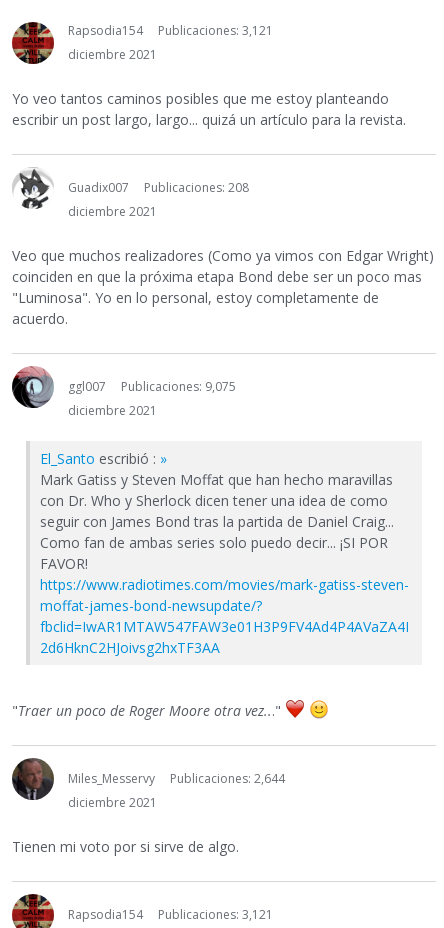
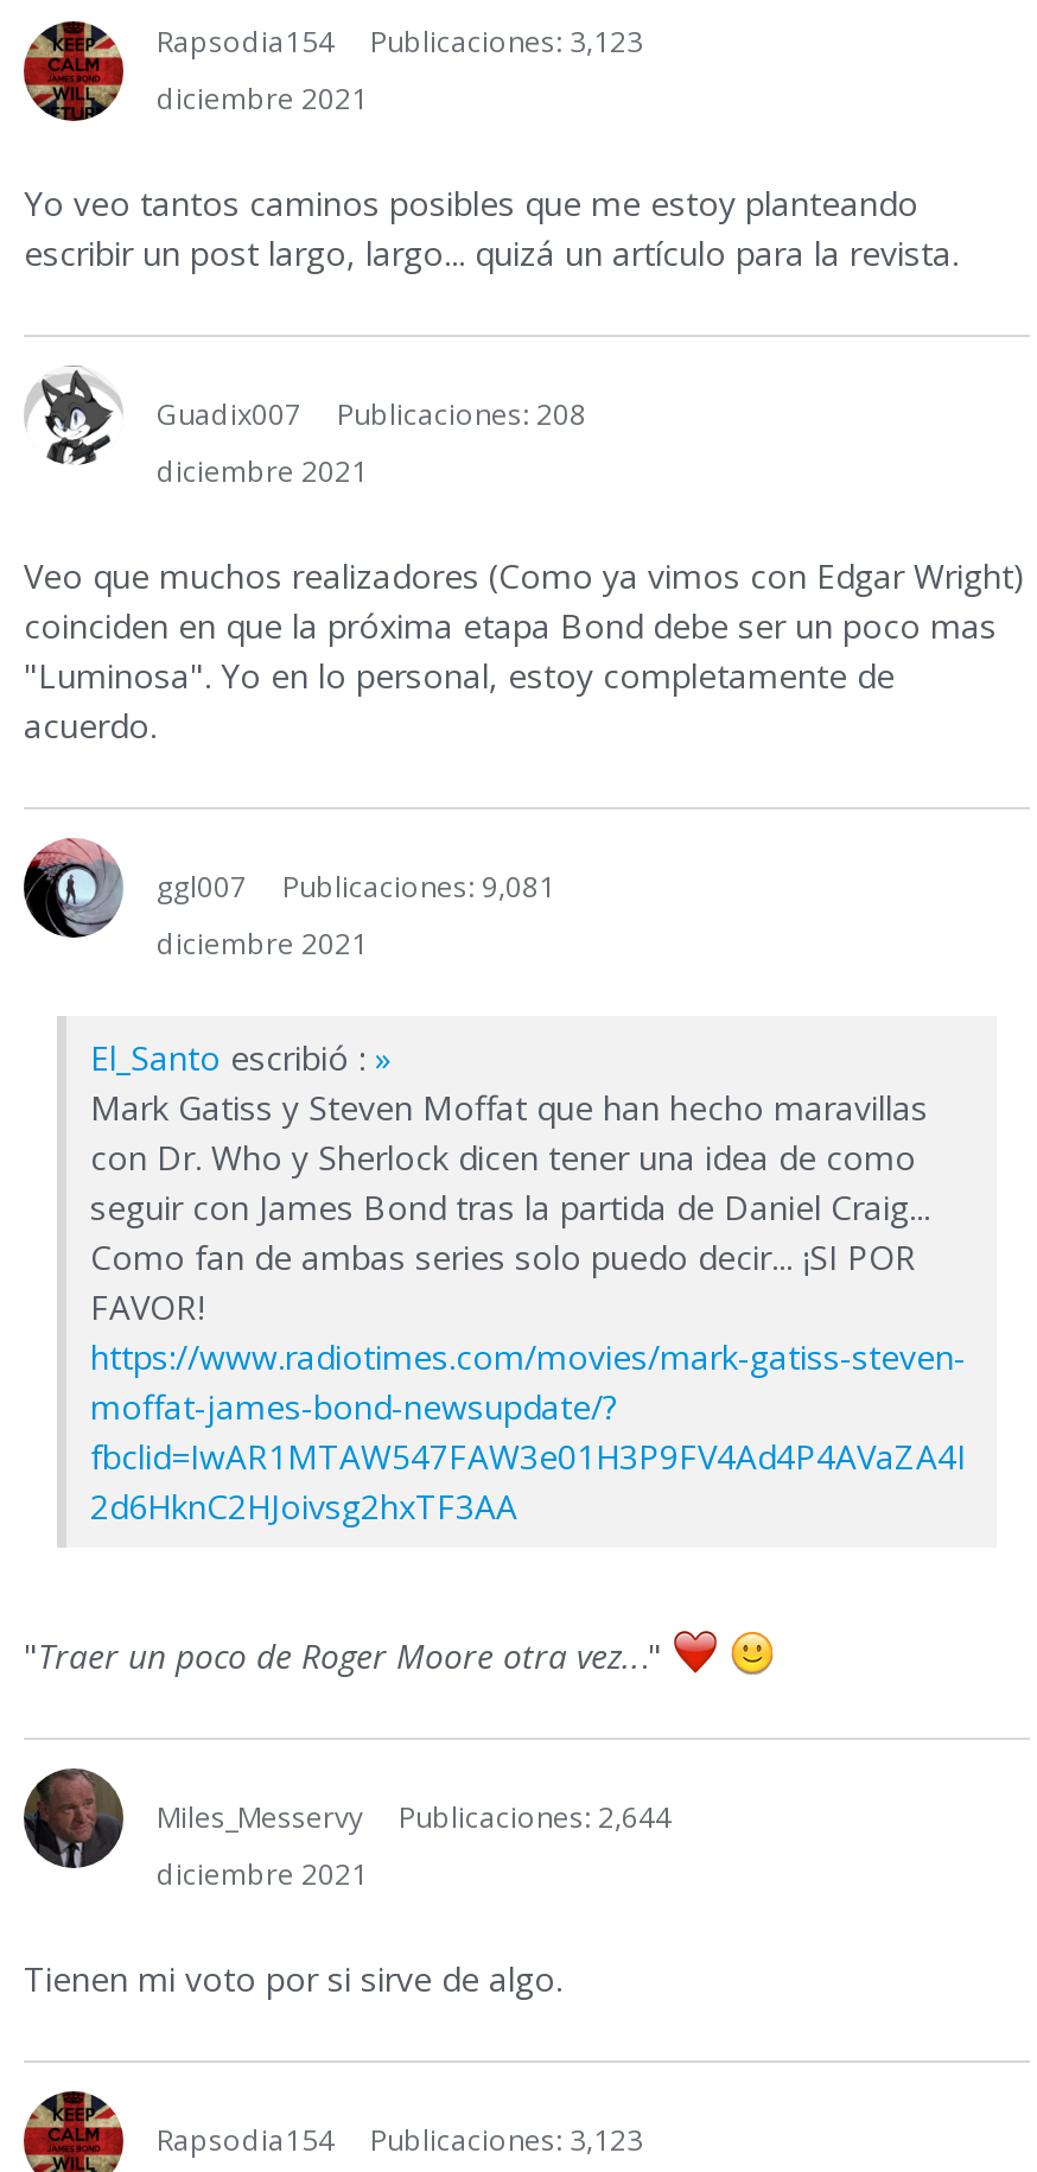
[158,22,273,39] Publicaciones: 3,121 -> [370,21,643,62] Publicaciones: 3,123
[121,378,236,395] Publicaciones: 9,075 -> [282,866,555,907] Publicaciones: 9,081
[158,906,273,923] Publicaciones: 3,121 -> [370,2121,643,2161] Publicaciones: 3,123

